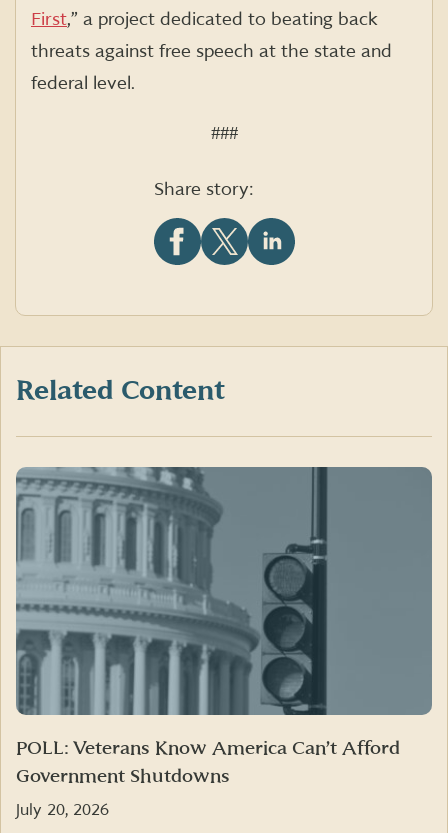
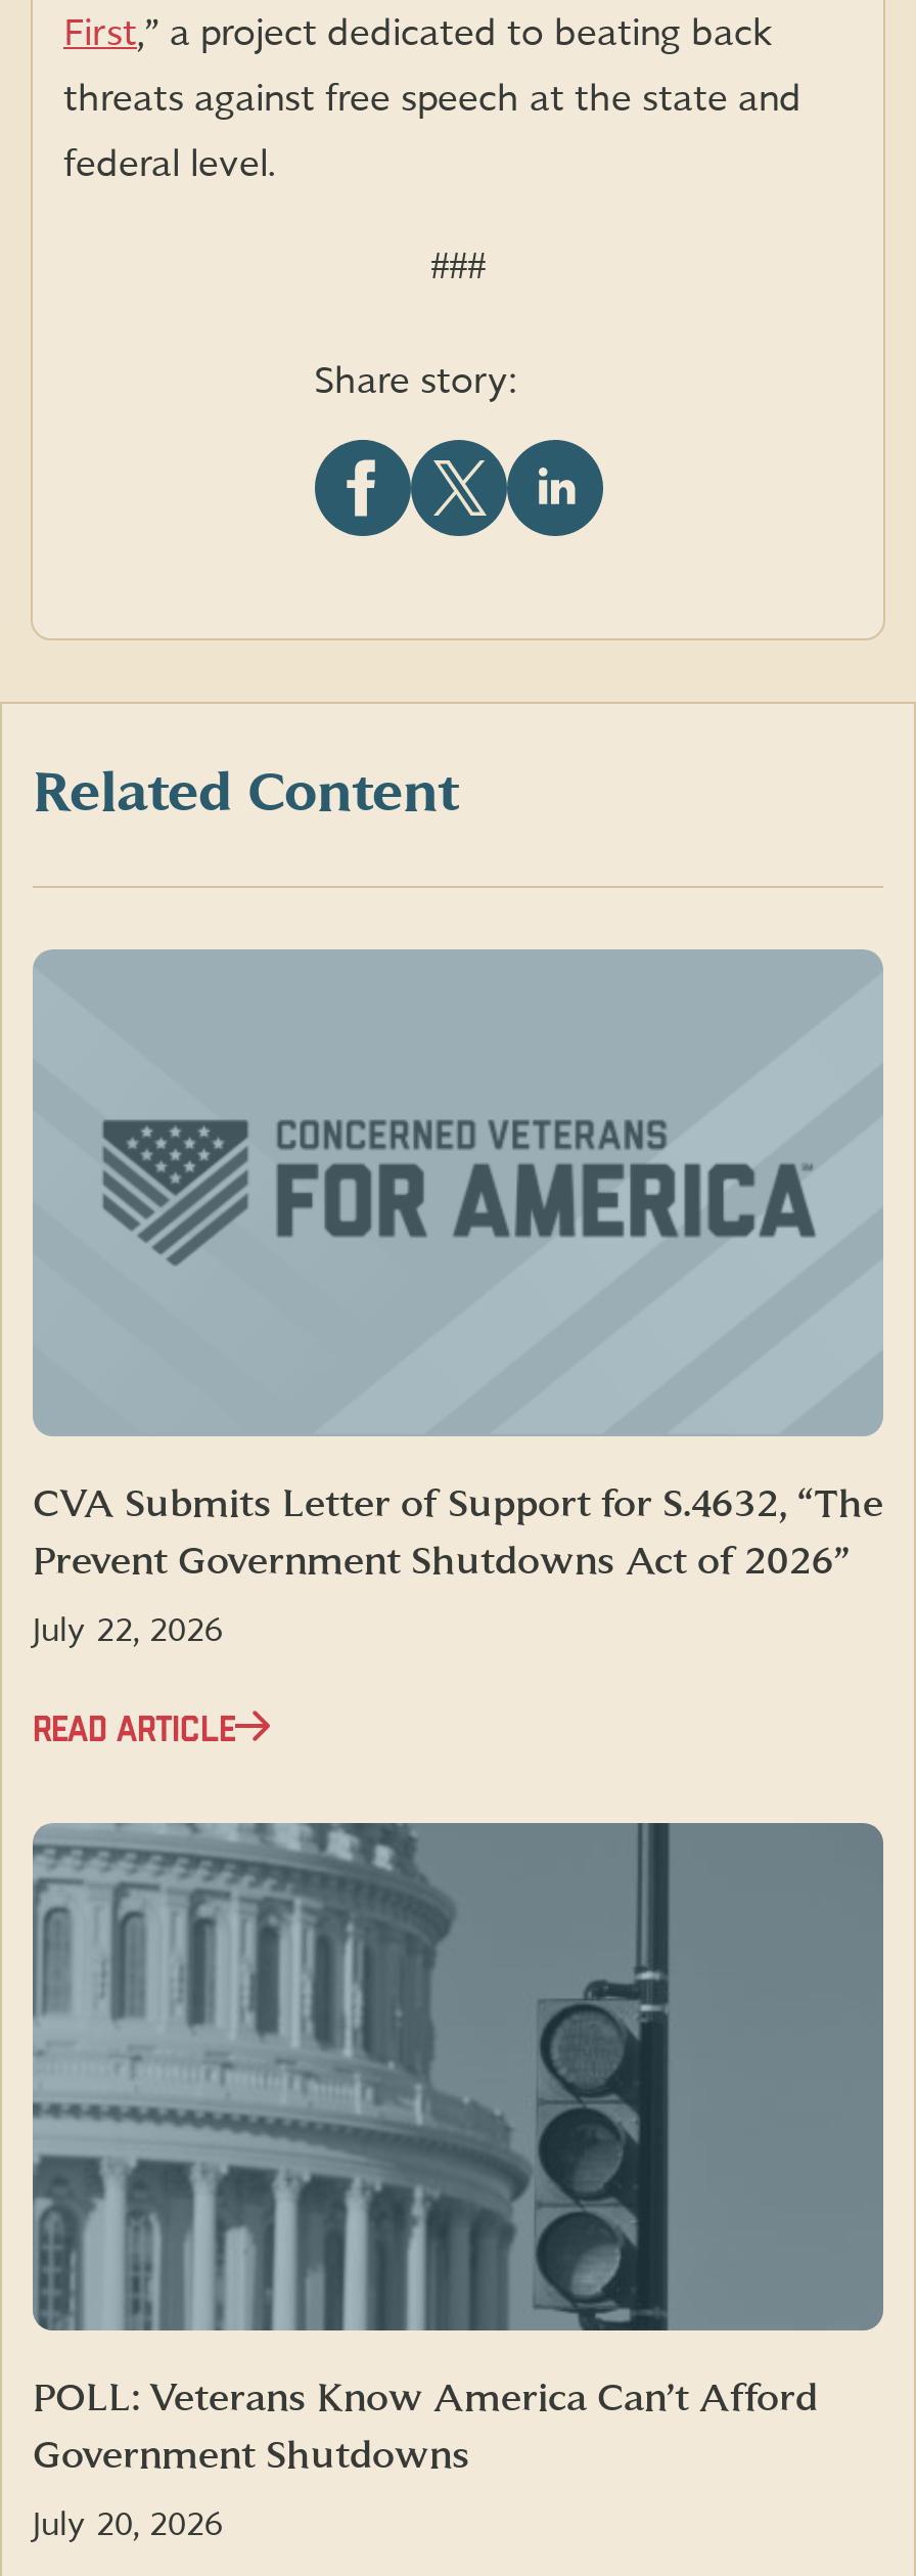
none -> [33,951,883,1744] [image] | CVA Submits Letter of Support for S.4632, “The | Prevent Government Shutdowns Act of 2026” | July 22, 2026 | READ ARTICLE

